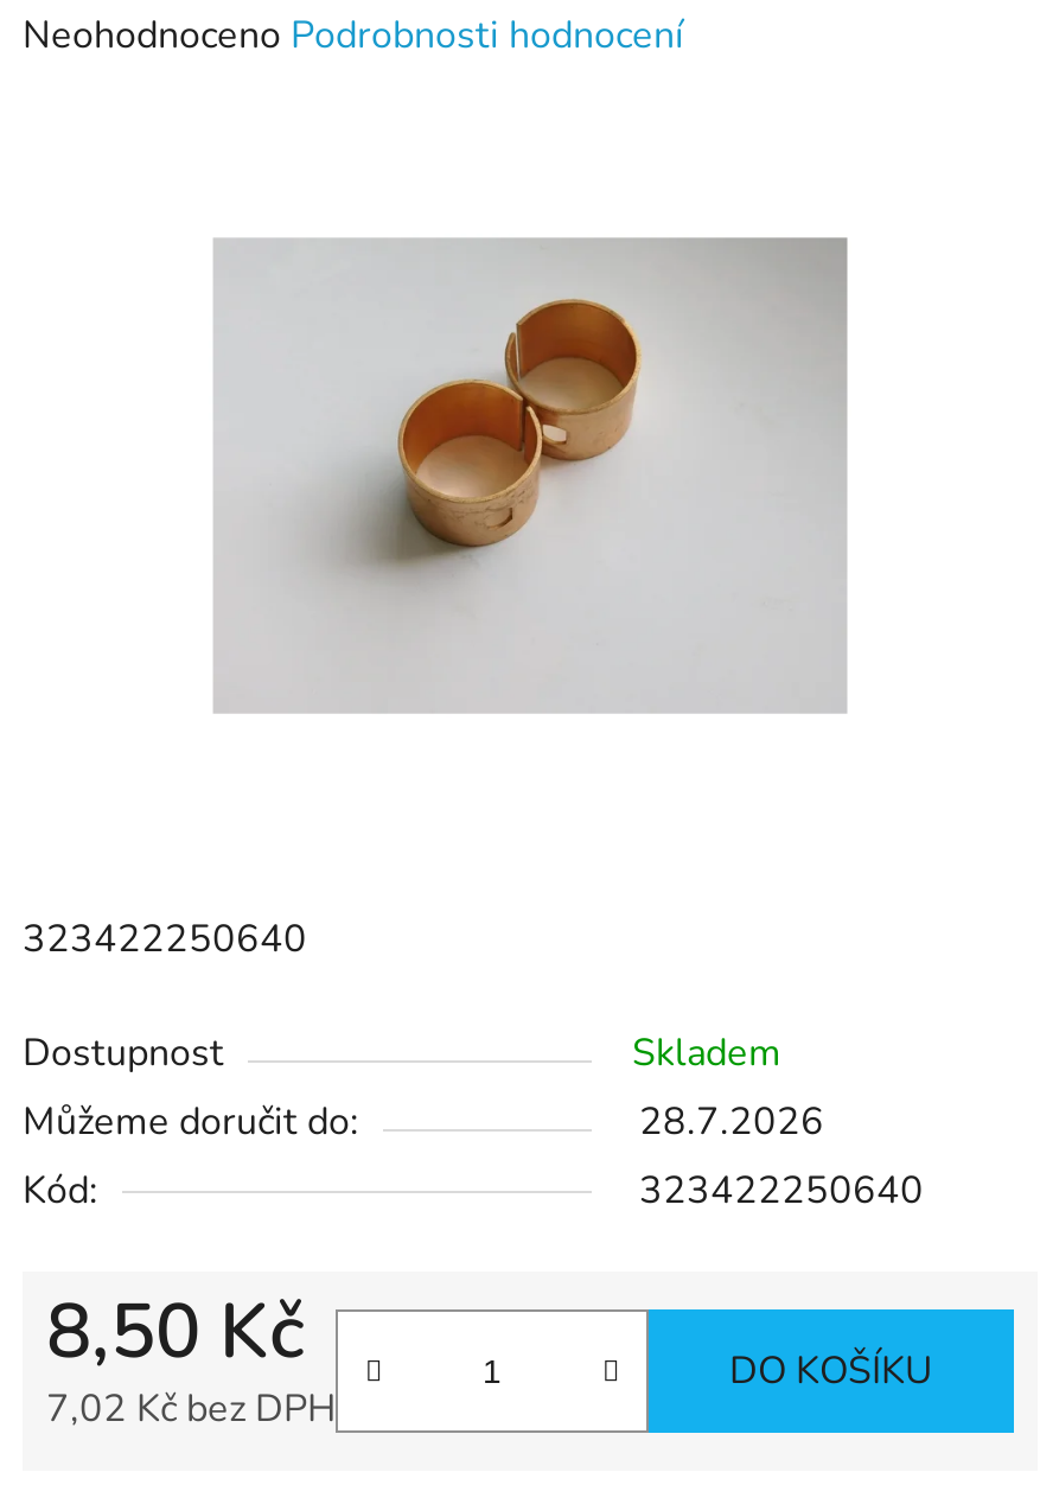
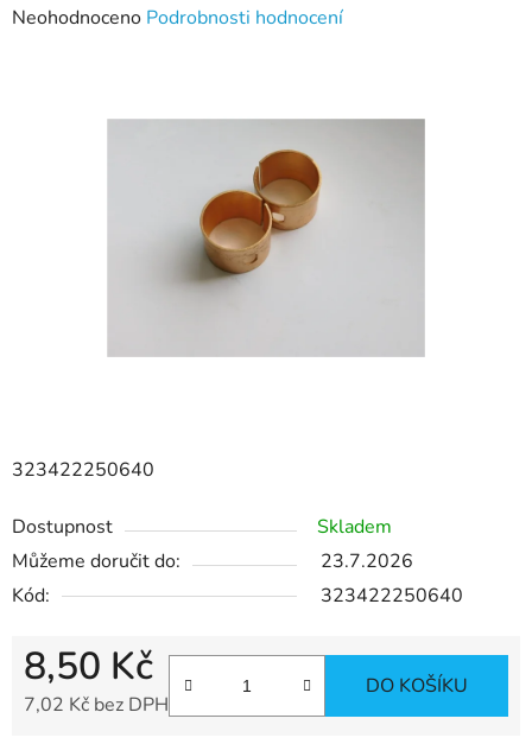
[639,1096,824,1149] 28.7.2026 -> [321,548,413,575] 23.7.2026

